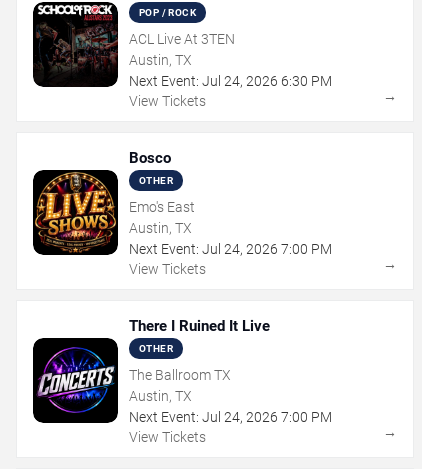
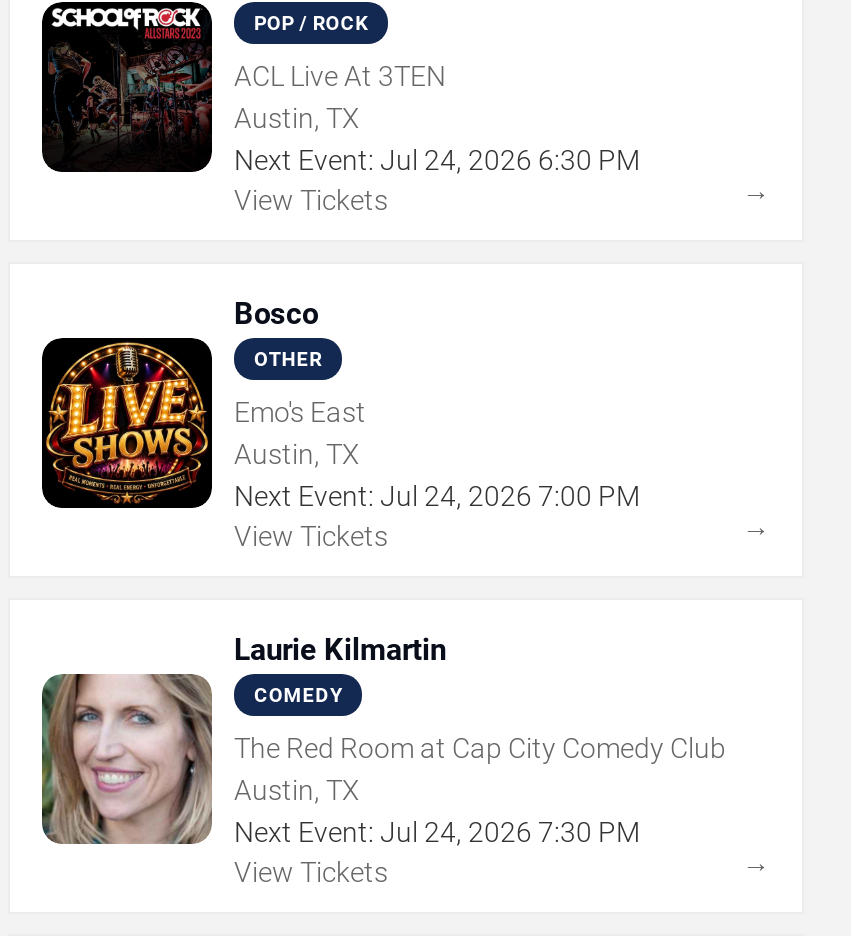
[32,317,270,424] [image] | There I Ruined It Live | OTHER -> [40,631,446,846] [image] | Laurie Kilmartin | COMEDY
[129,367,231,383] The Ballroom TX -> [234,731,726,763] The Red Room at Cap City Comedy Club
[129,409,332,425] Next Event: Jul 24, 2026 7:00 PM -> [234,815,640,847] Next Event: Jul 24, 2026 7:30 PM

